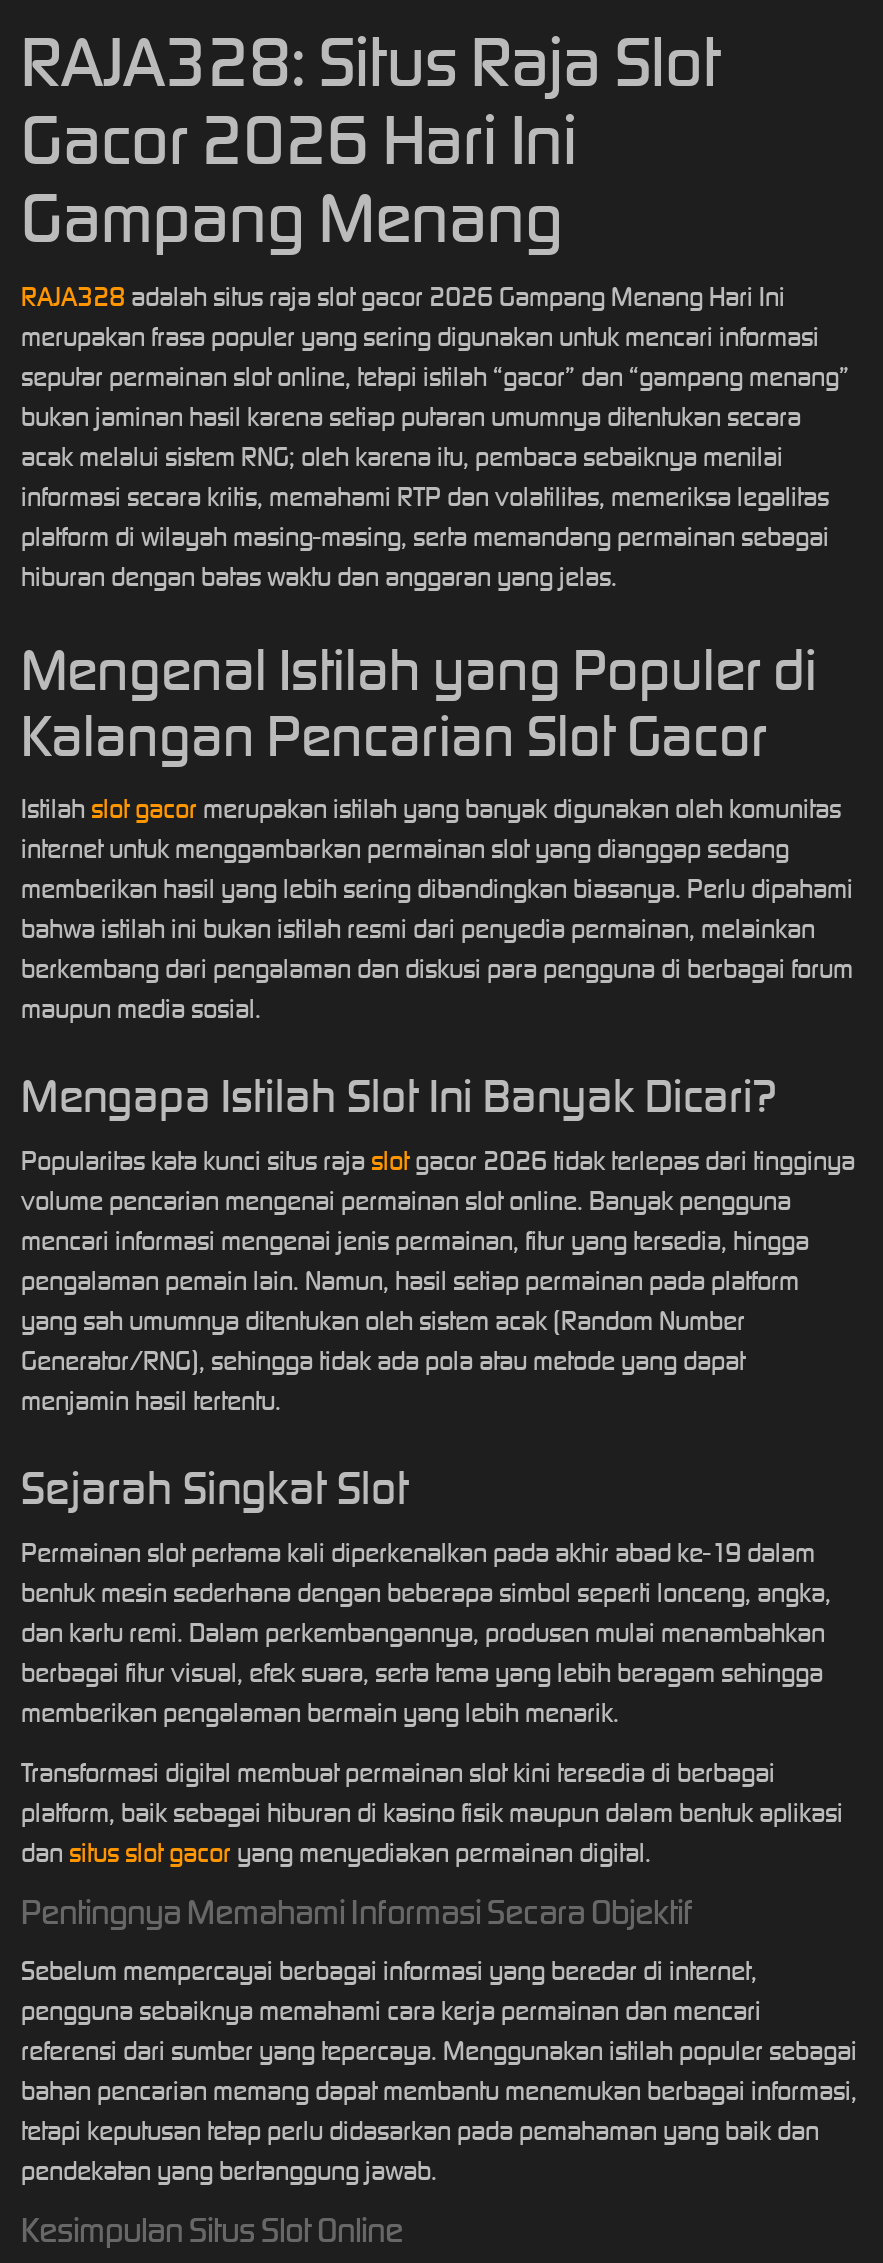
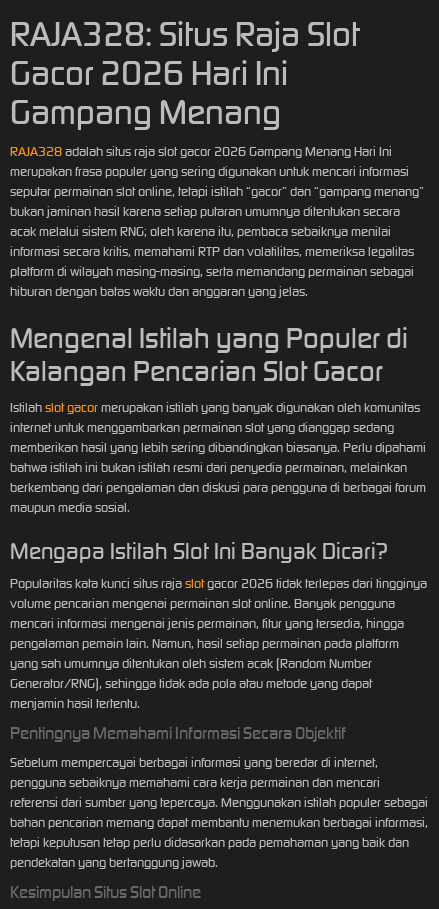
[21,1461,843,1871] Sejarah Singkat Slot | Permainan slot pertama kali diperkenalkan pada akhir abad ke-19 dalam | bentuk mesin sederhana dengan beberapa simbol seperti lonceng, angka, | dan kartu remi. Dalam perkembangannya, produsen mulai menambahkan | berbagai fitur visual, efek suara, serta tema yang lebih beragam sehingga | memberikan pengalaman bermain yang lebih menarik. | Transformasi digital membuat permainan slot kini tersedia di berbagai | platform, baik sebagai hiburan di kasino fisik maupun dalam bentuk aplikasi | dan situs slot gacor yang menyediakan permainan digital. -> none

